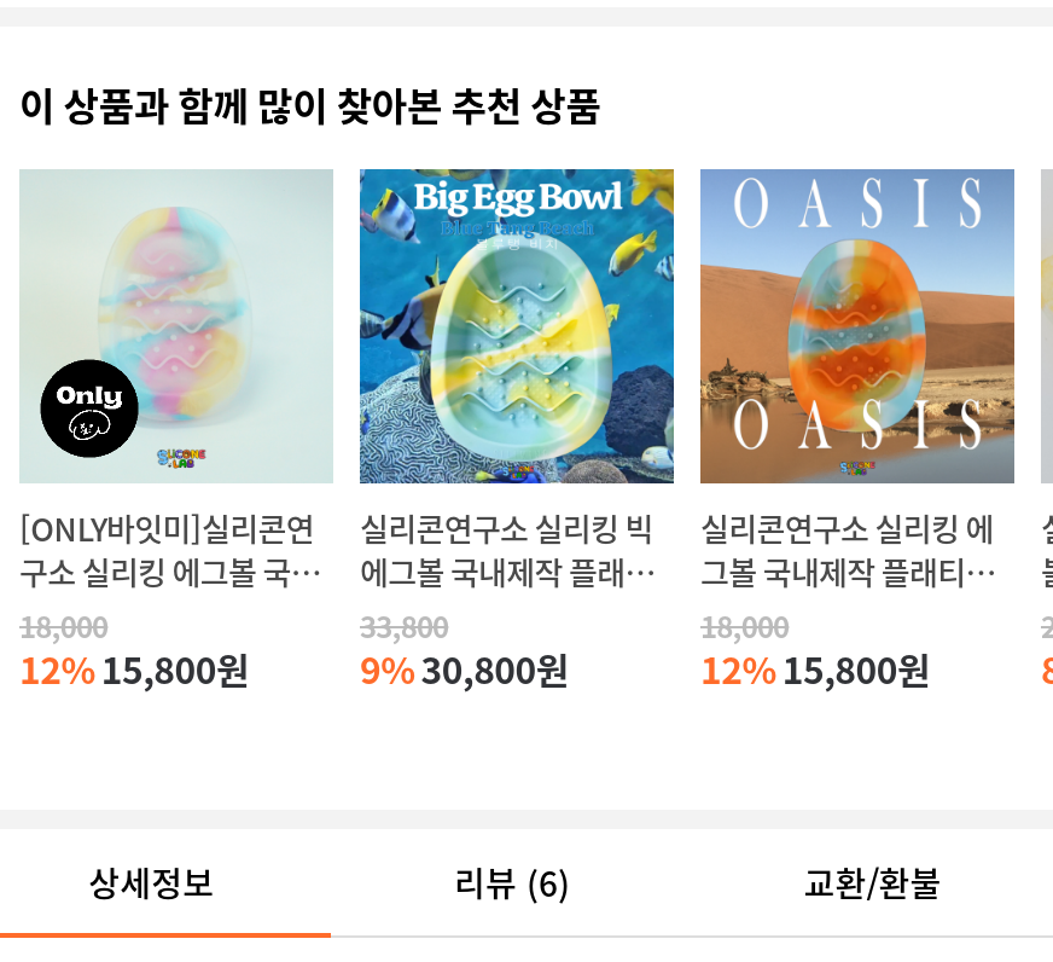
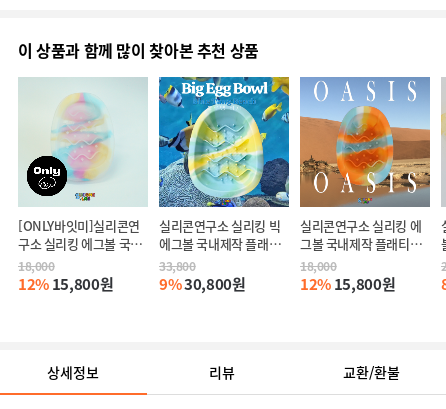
[454,858,570,906] 리뷰 (6) -> [209,362,235,382] 리뷰

